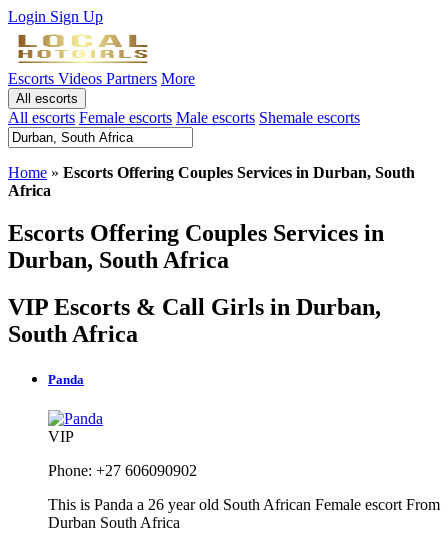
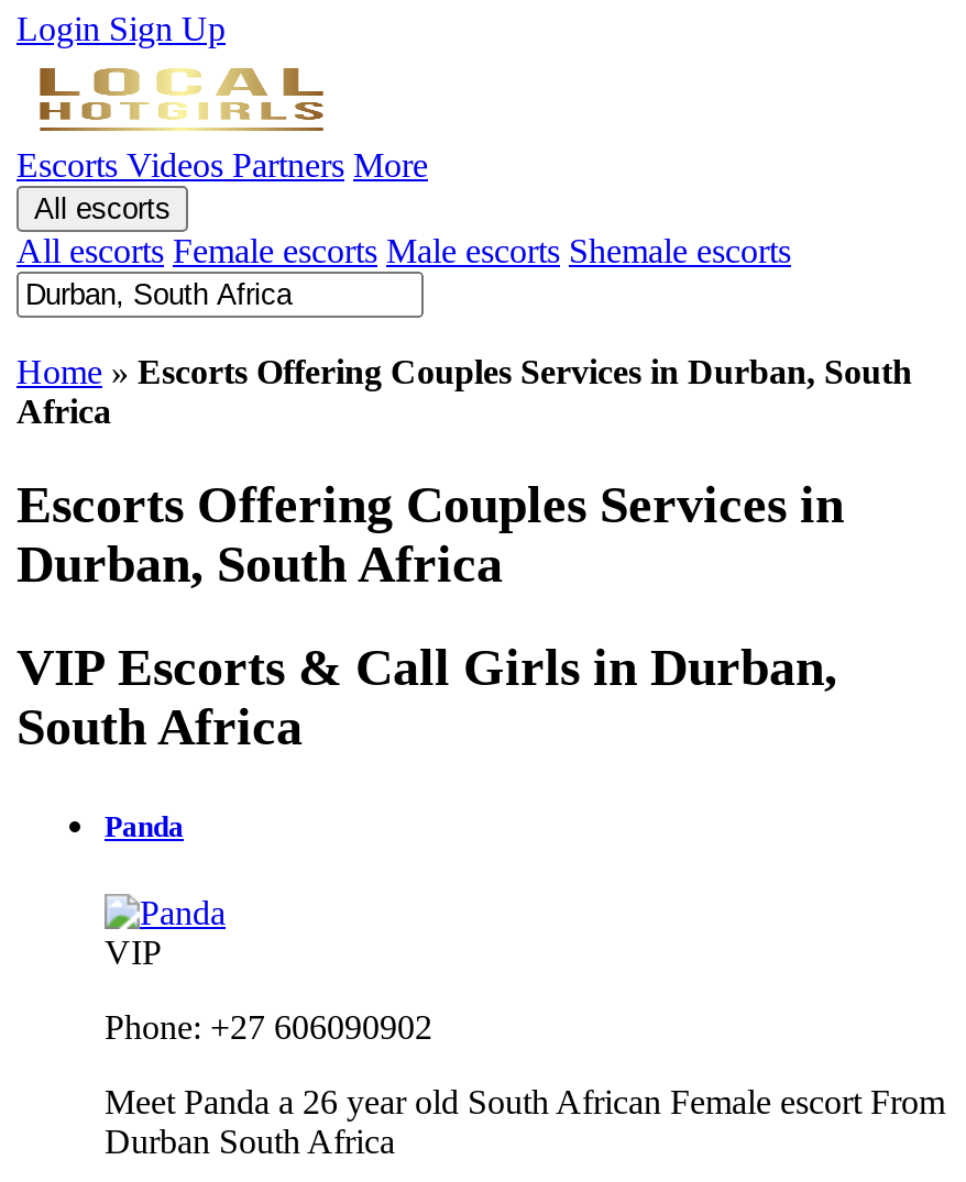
[48,496,440,513] This is Panda a 26 year old South African Female escort From -> [105,1083,945,1121] Meet Panda a 26 year old South African Female escort From

